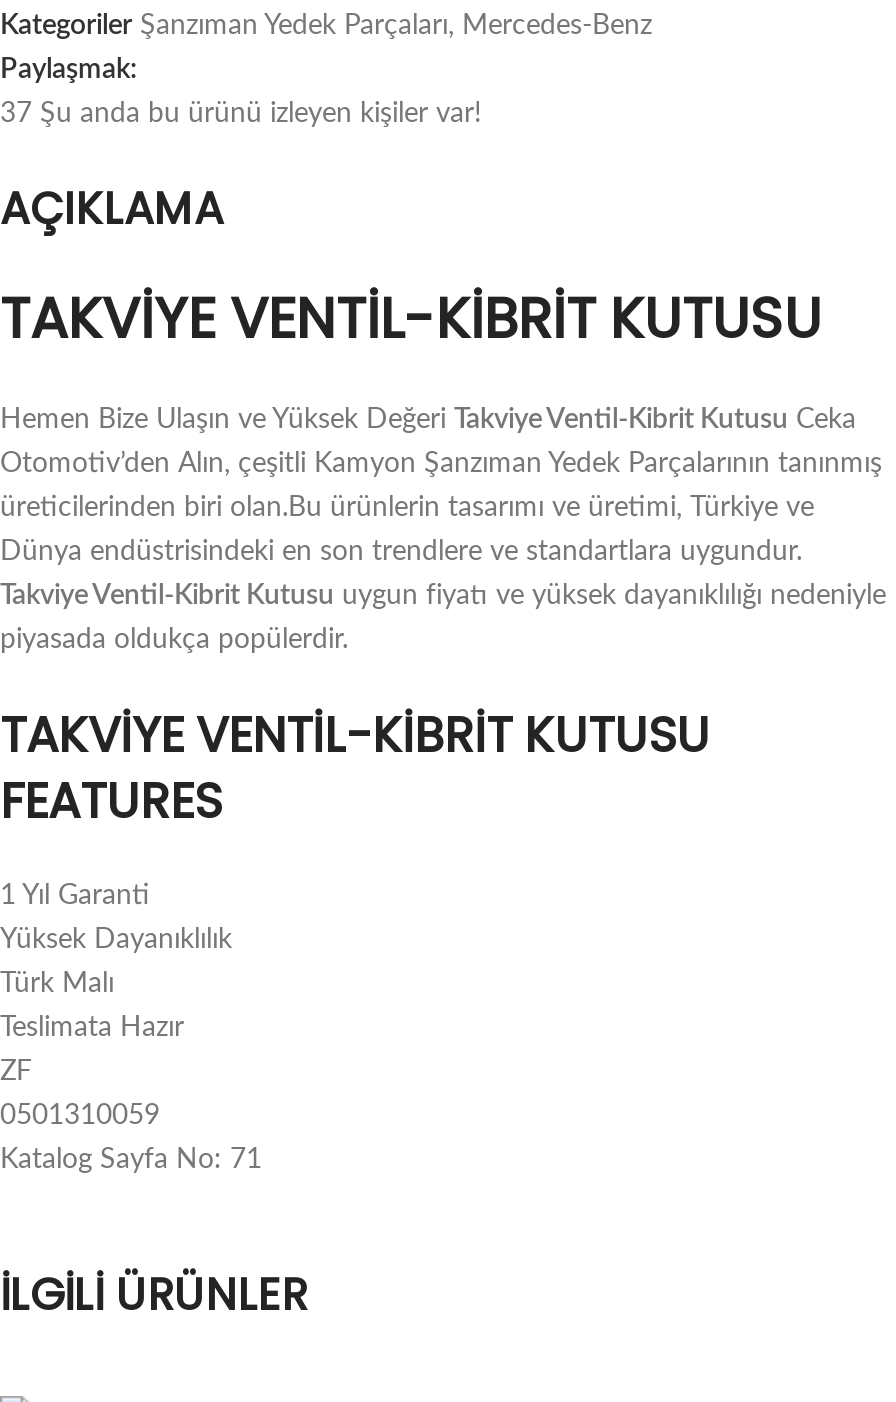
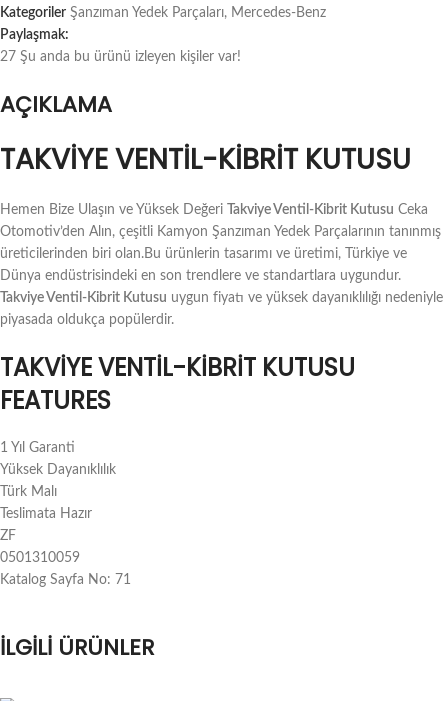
[0,100,482,128] 37 Şu anda bu ürünü izleyen kişiler var! -> [0,50,241,64] 27 Şu anda bu ürünü izleyen kişiler var!

